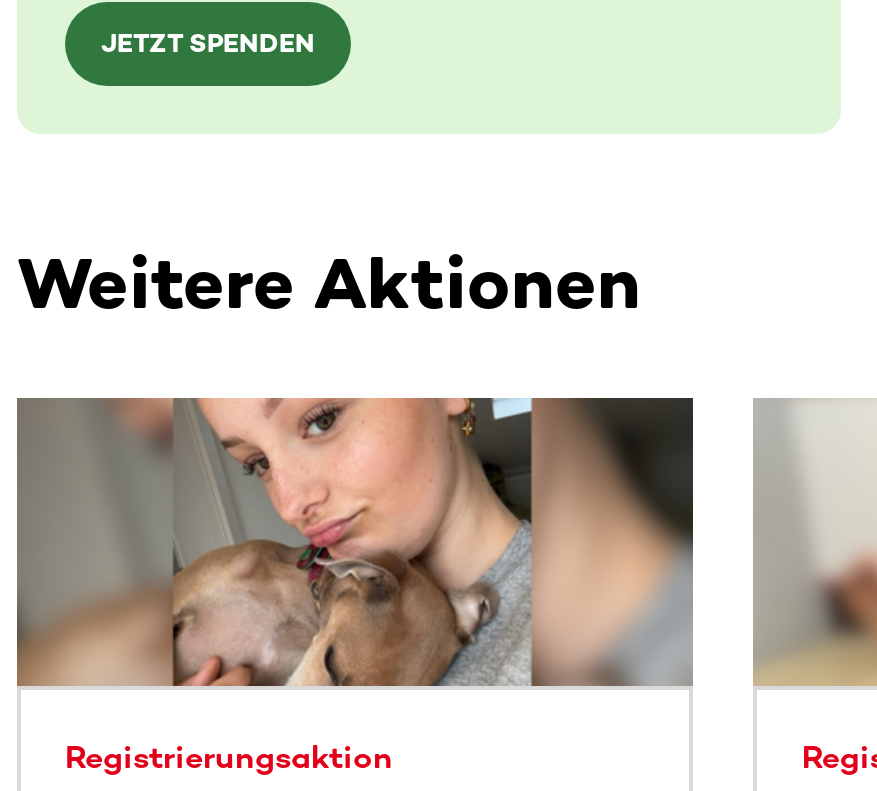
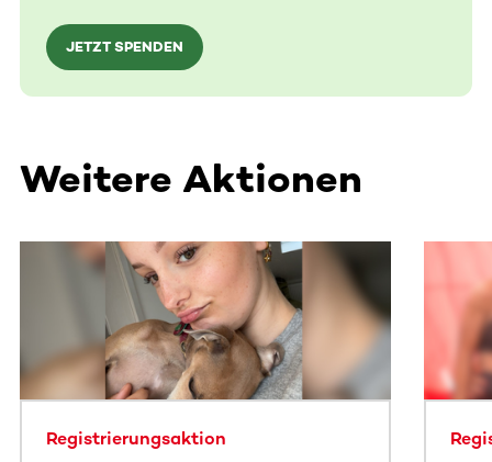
[753,398,871,686] [image] -> [423,241,489,401] [image]

